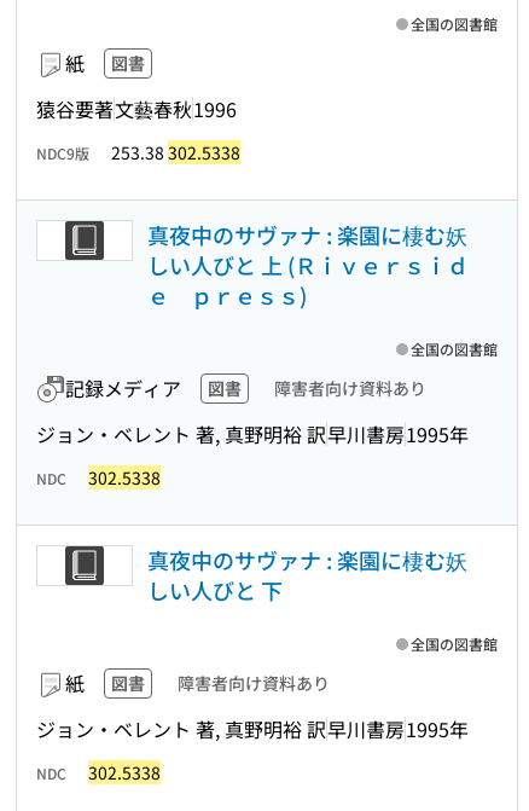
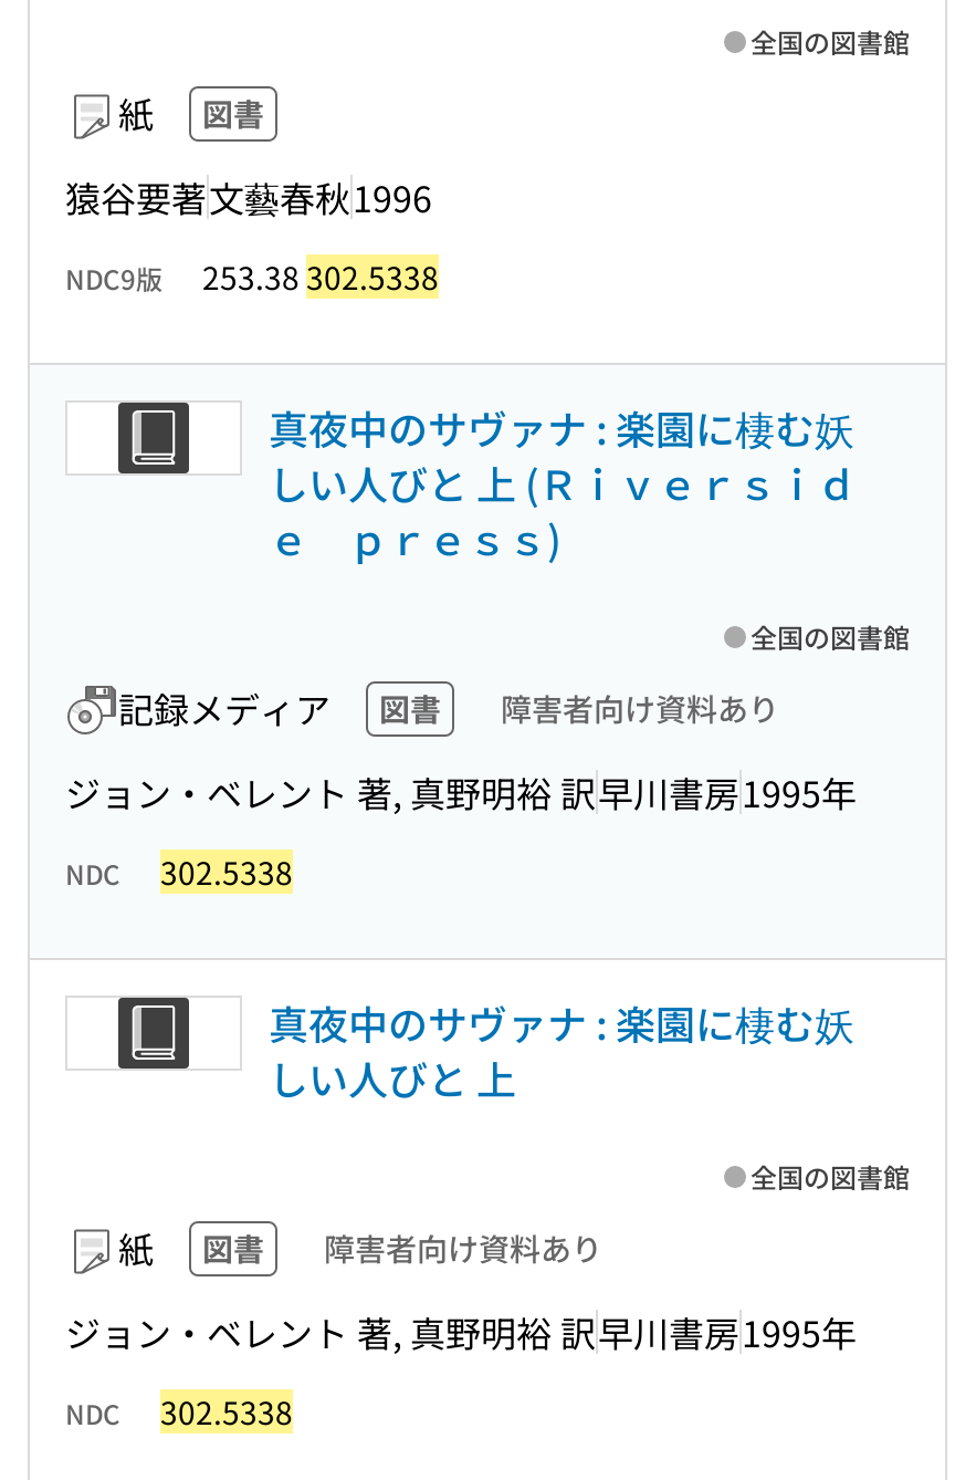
[147,574,283,606] しい人びと 下 -> [269,1049,516,1106] しい人びと 上

